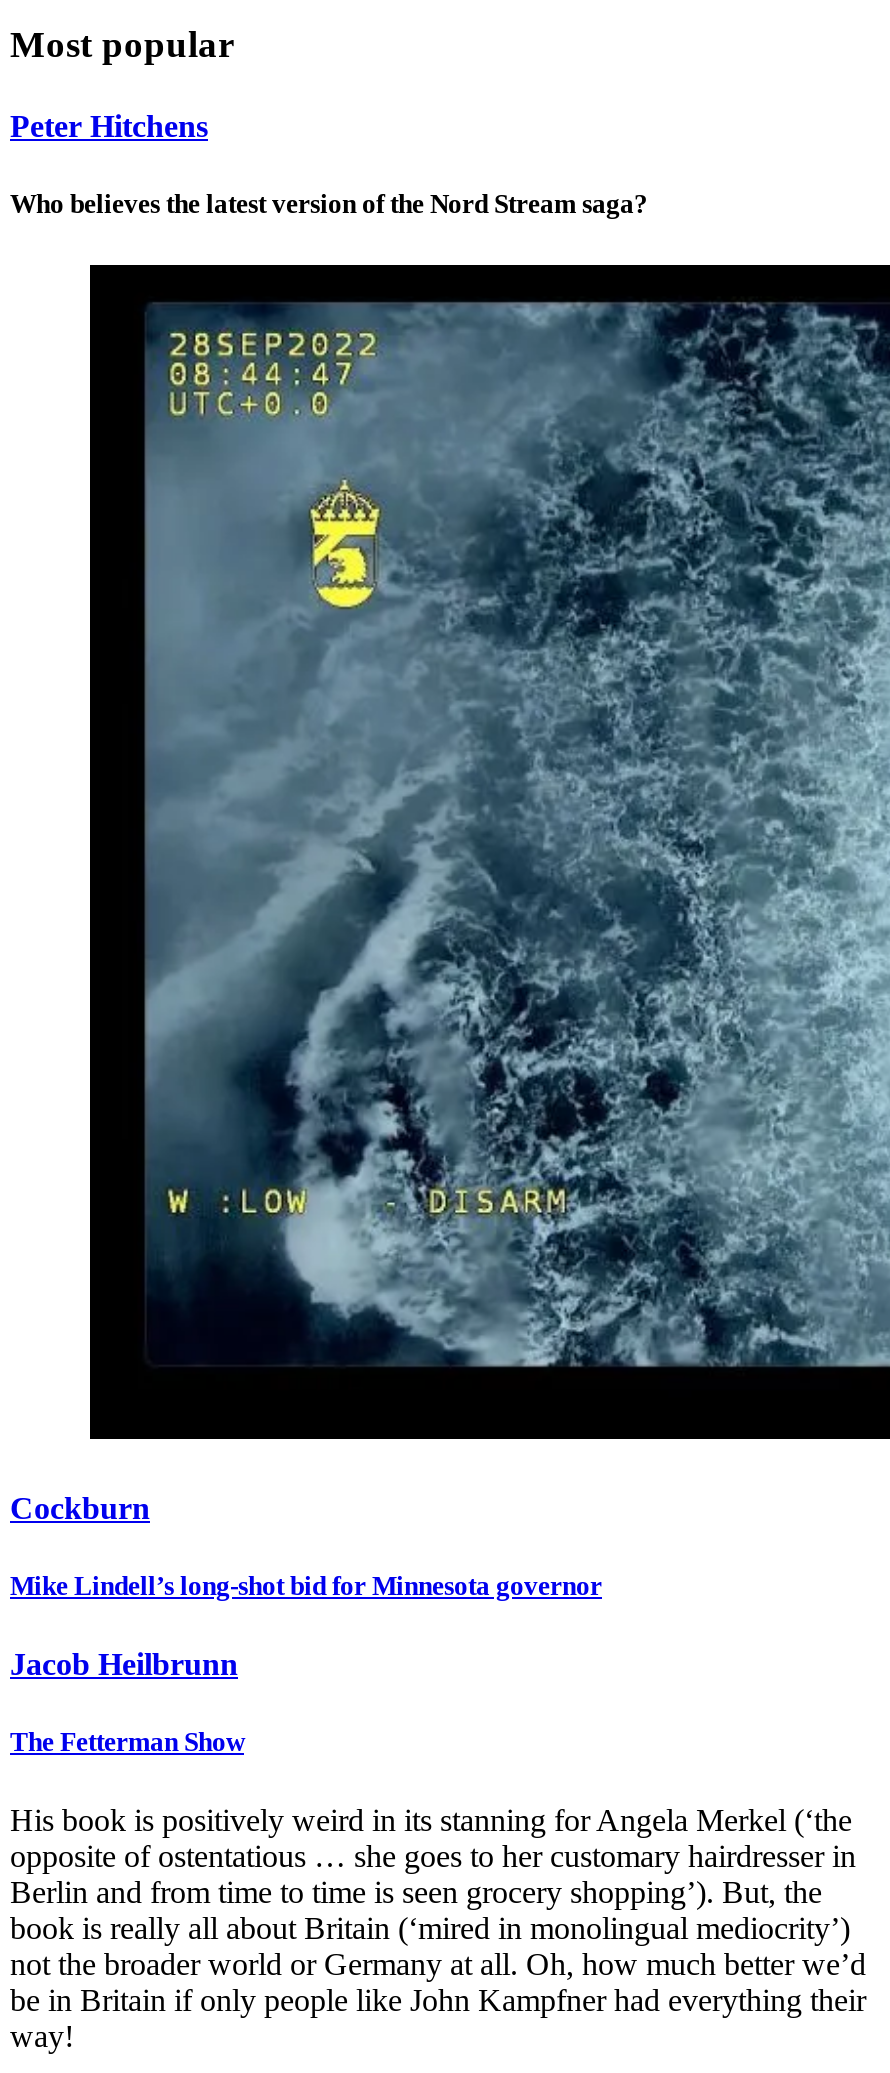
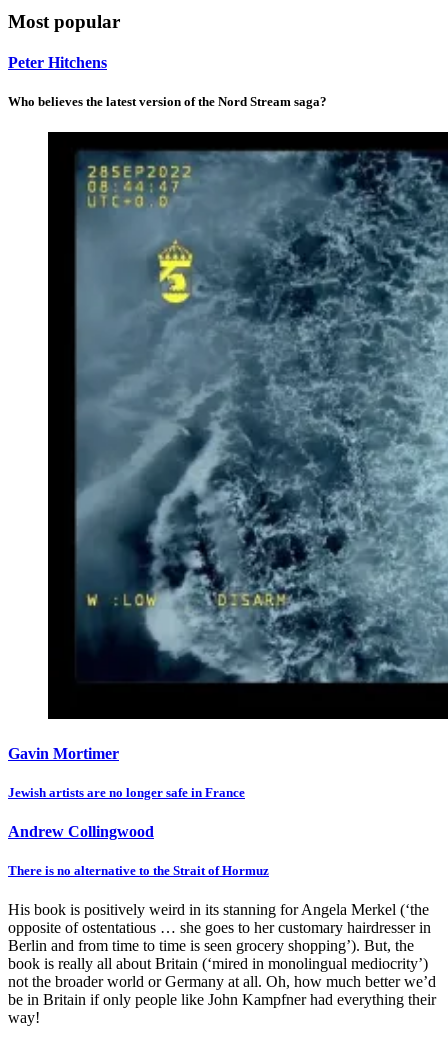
[10,1490,150,1524] Cockburn -> [8,745,119,762] Gavin Mortimer
[10,1571,602,1601] Mike Lindell’s long-shot bid for Minnesota governor -> [8,785,245,800] Jewish artists are no longer safe in France
[10,1647,238,1681] Jacob Heilbrunn -> [8,823,154,840] Andrew Collingwood
[10,1727,244,1757] The Fetterman Show -> [8,863,269,878] There is no alternative to the Strait of Hormuz

